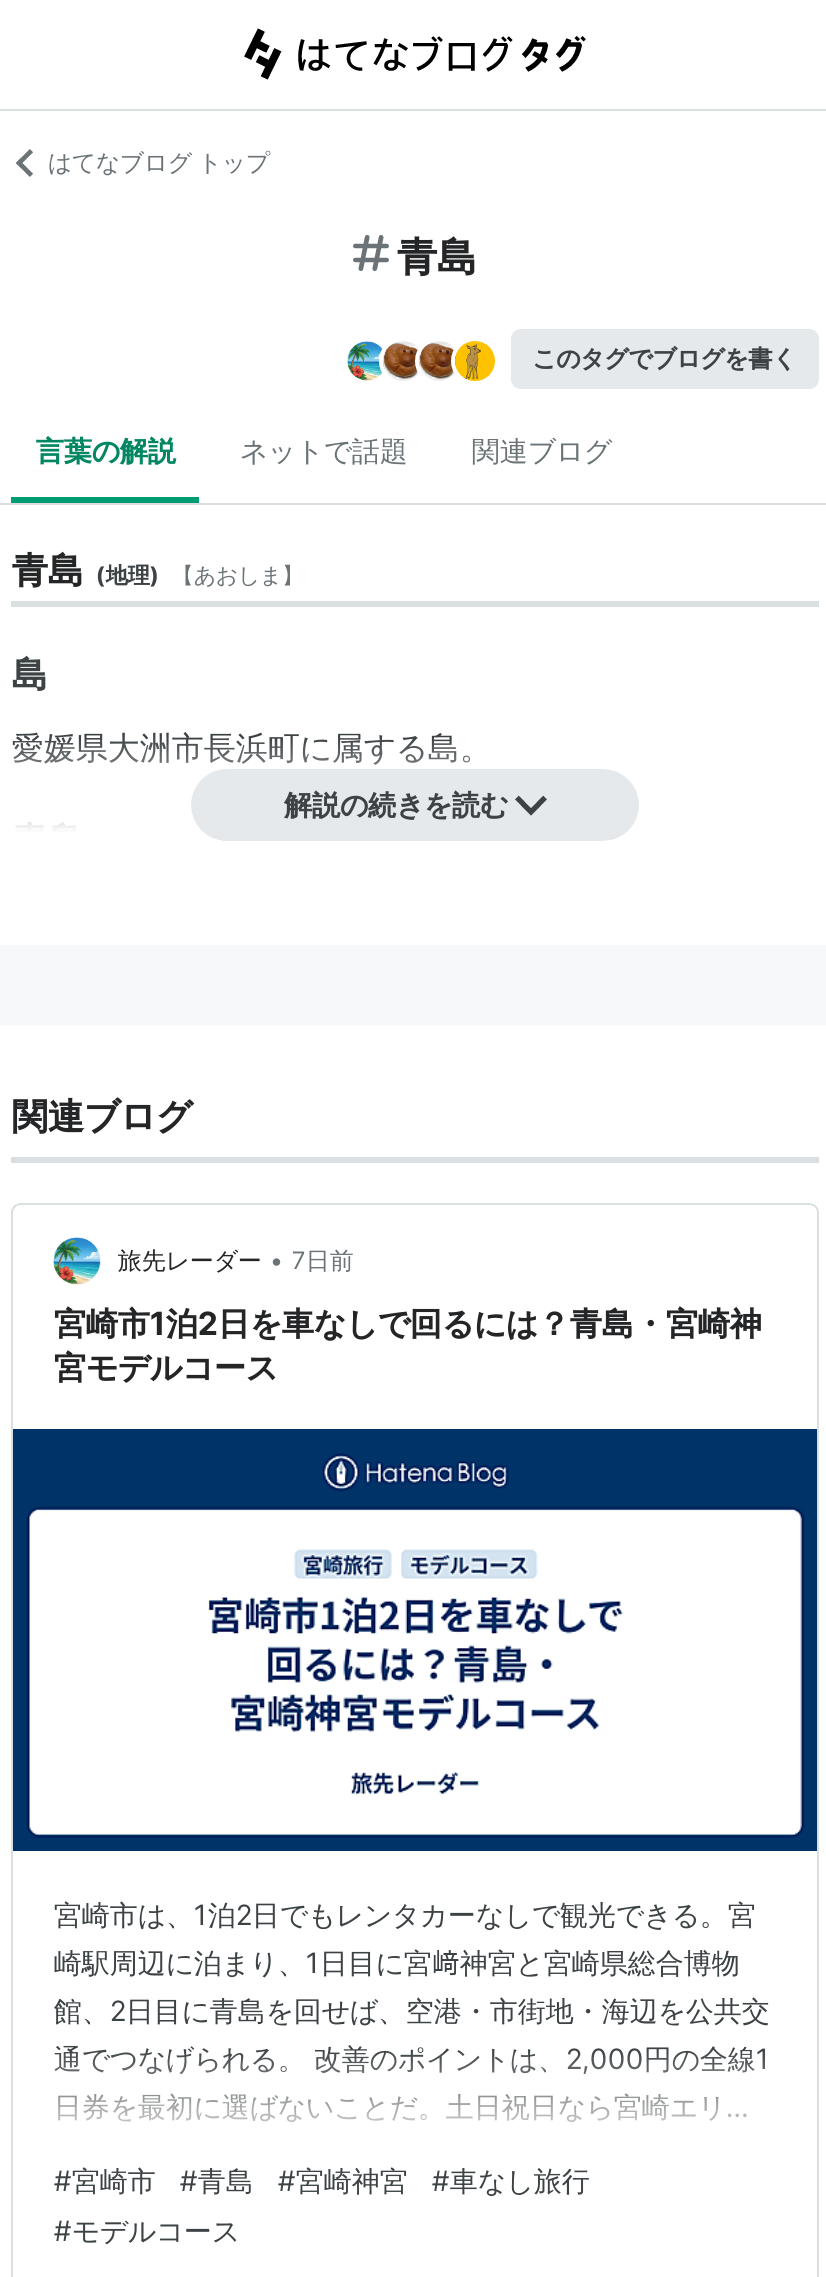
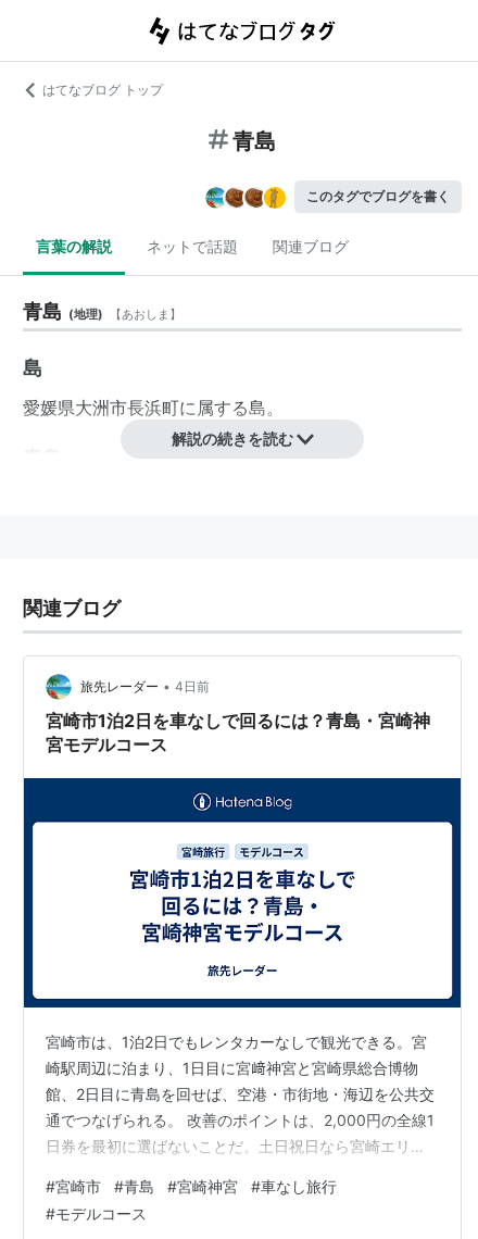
[118,1244,354,1276] 旅先レーダー • 7日前 -> [81,678,210,695] 旅先レーダー • 4日前

